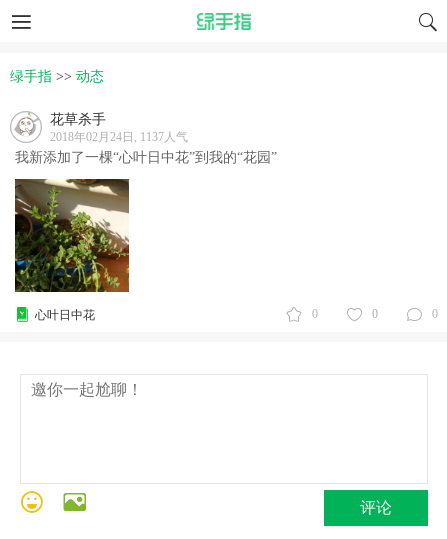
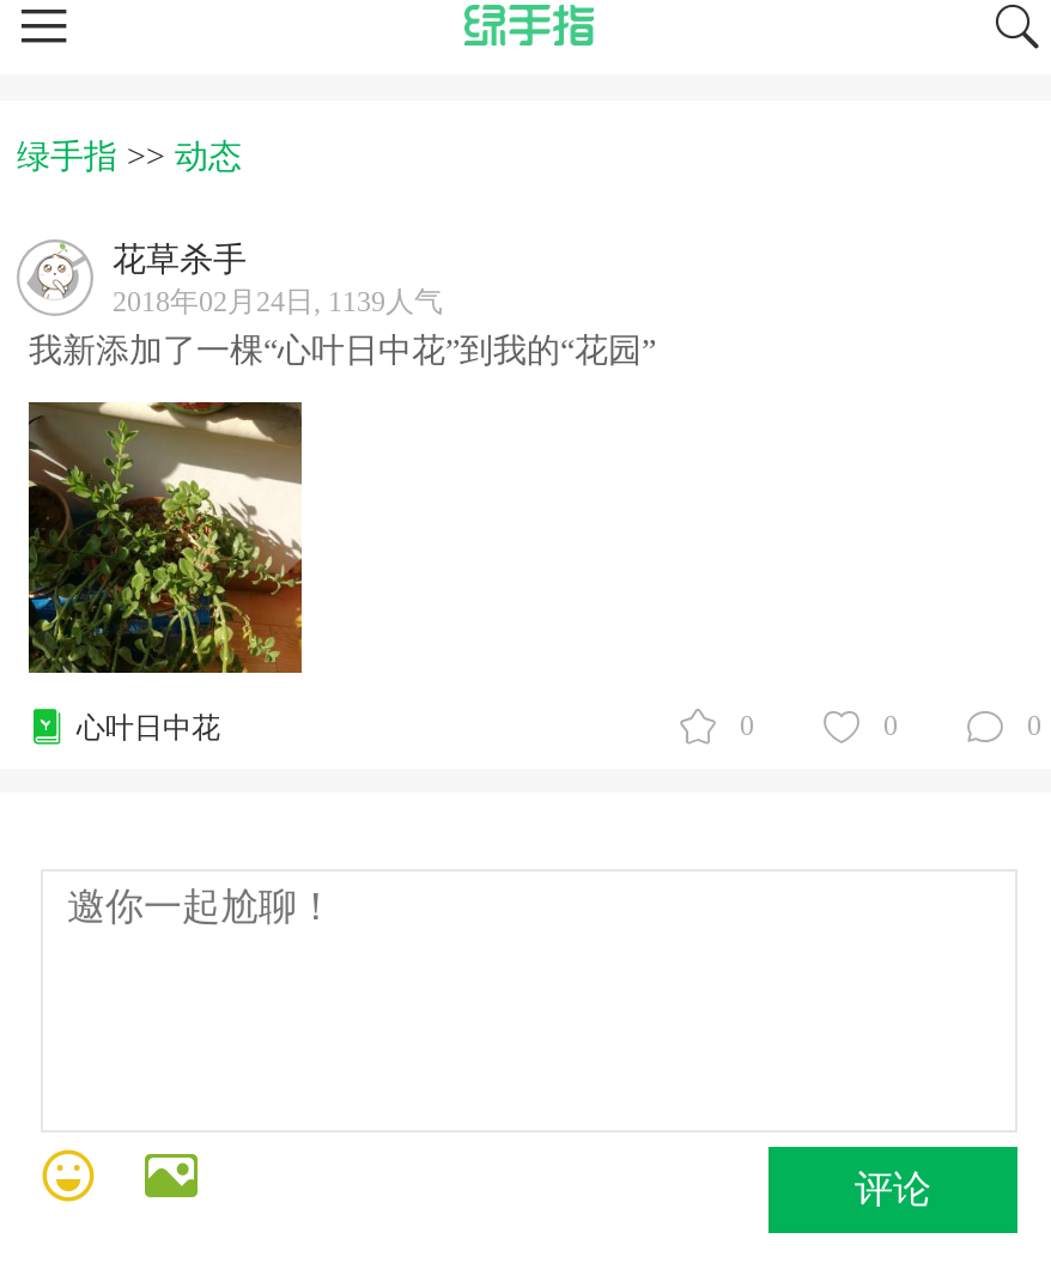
[50,130,188,144] 2018年02月24日, 1137人气 -> [113,285,443,318] 2018年02月24日, 1139人气

